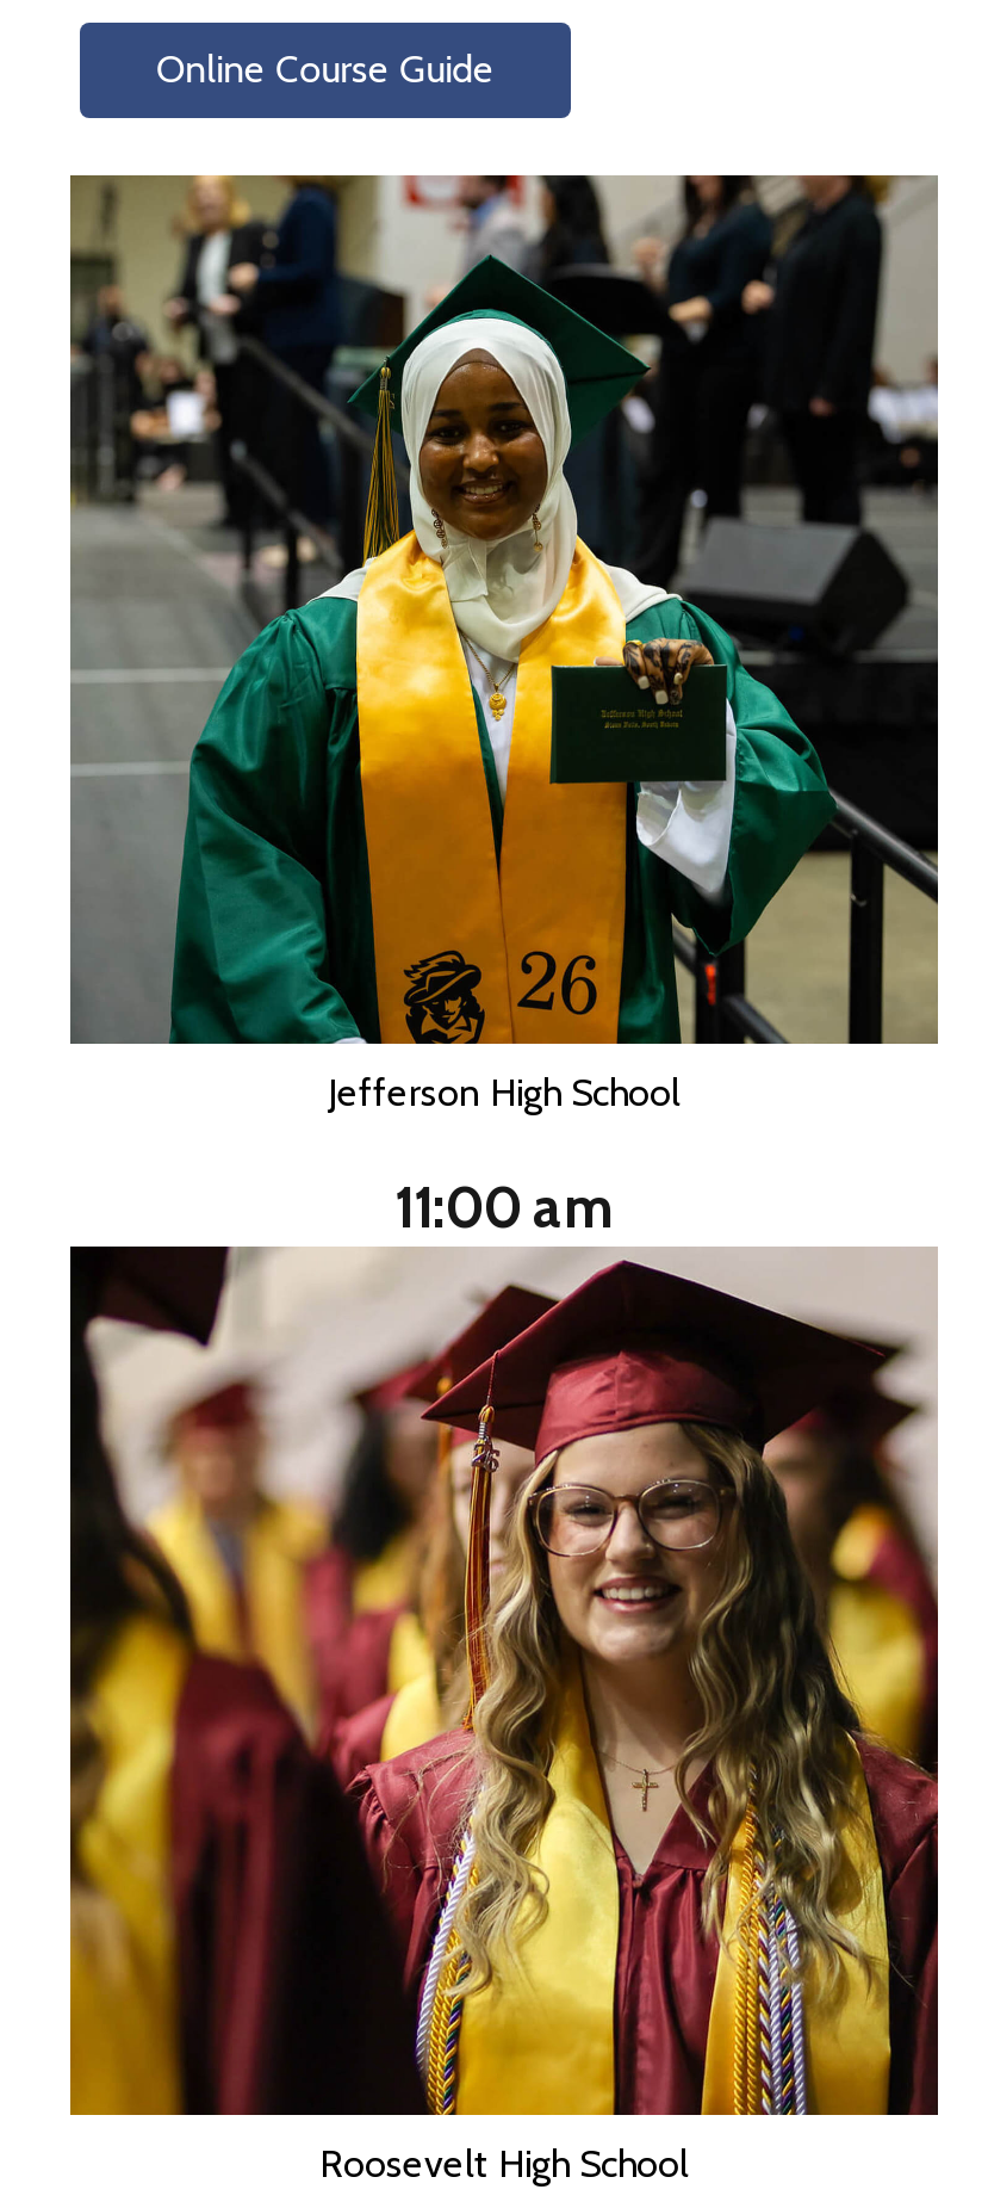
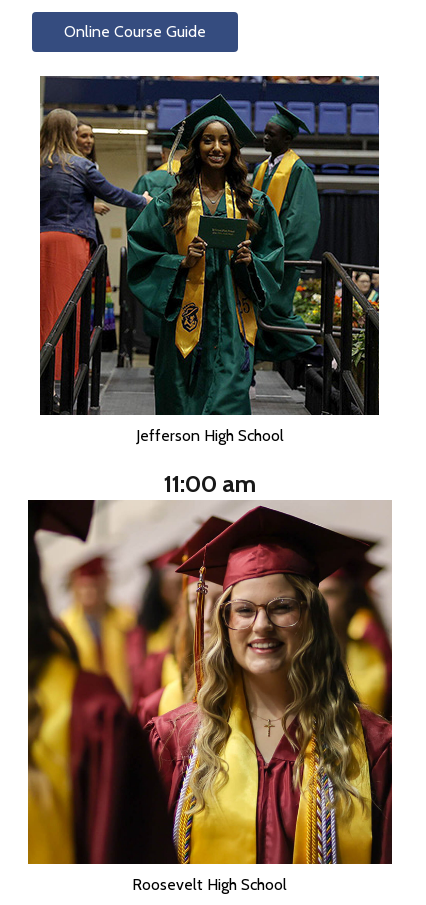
[68,173,940,1046] [image] -> [28,75,392,416] [image]

